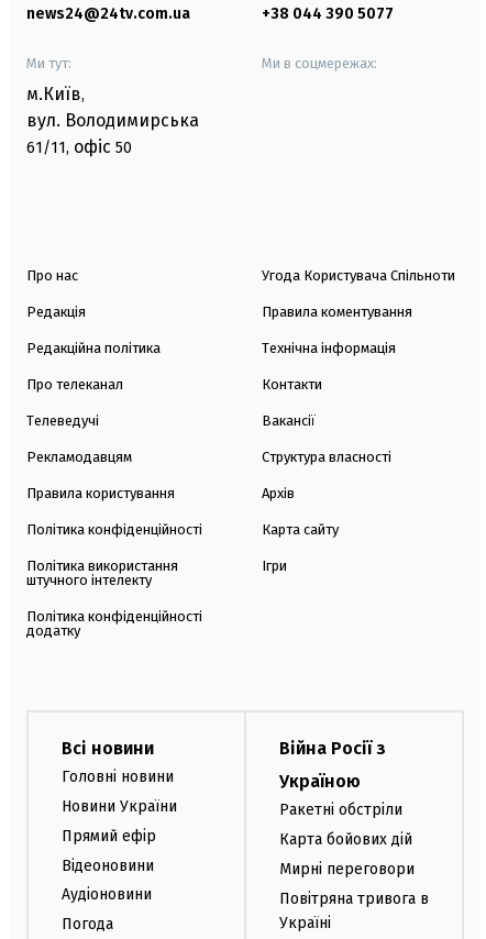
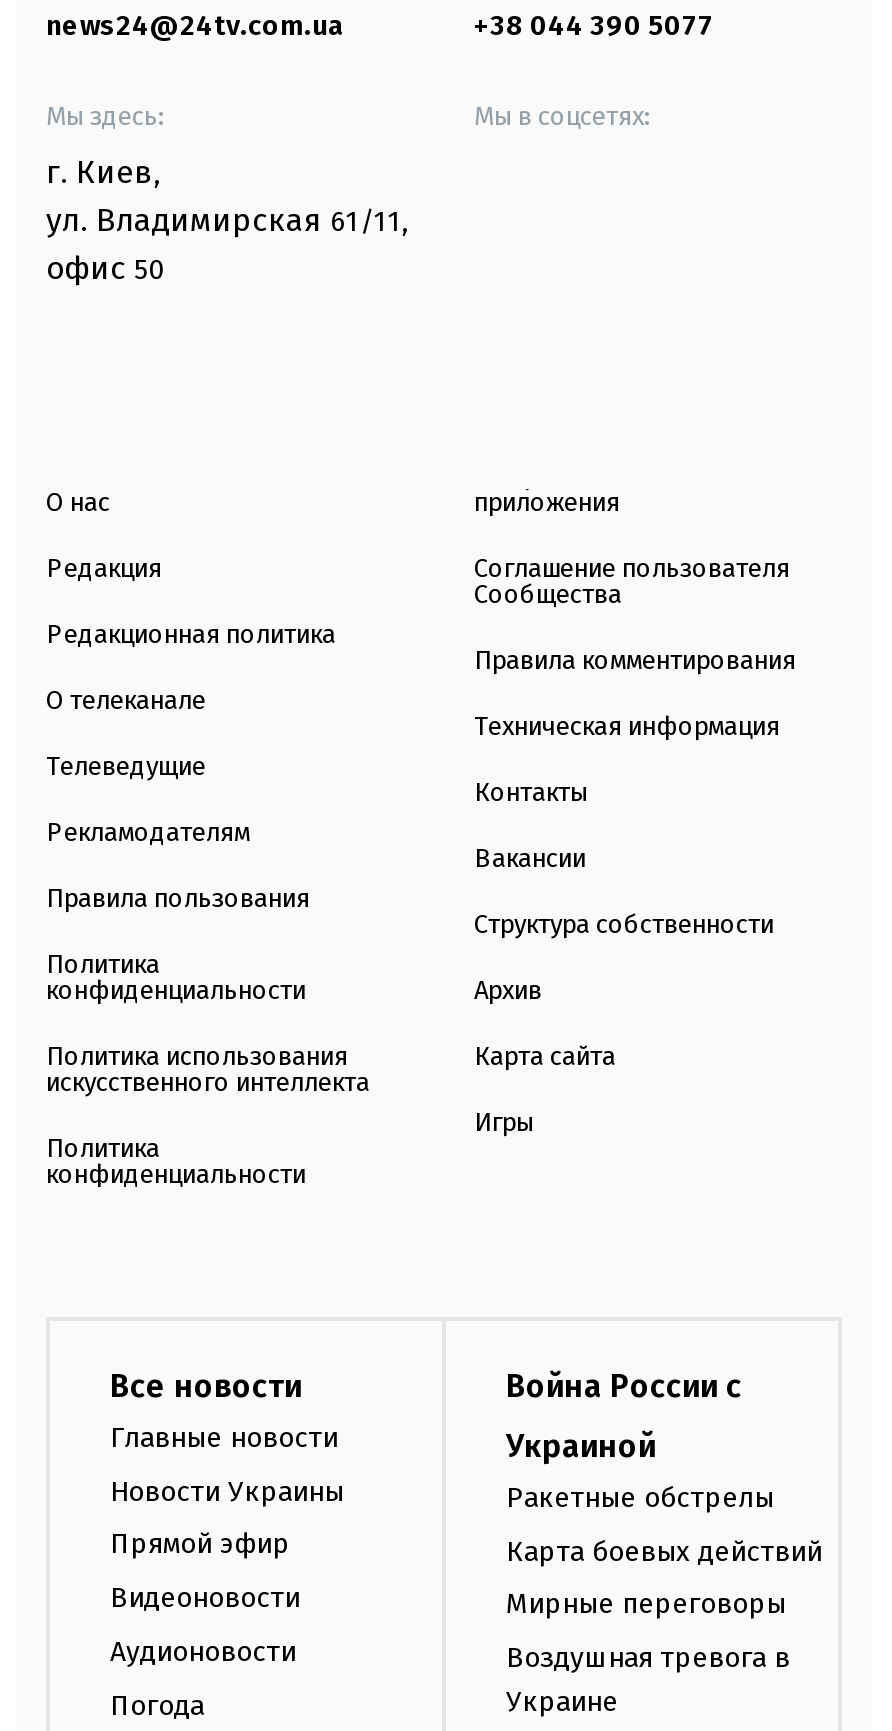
[26,55,199,157] Ми тут: | м.Київ, | вул. Володимирська | 61/11, офіс 50 -> [46,100,408,286] Мы здесь: | г. Киев, | ул. Владимирская 61/11, | офис 50
[262,55,377,72] Ми в соцмережах: -> [474,100,650,130] Мы в соцсетях:
[26,267,202,639] Про нас | Редакція | Редакційна політика | Про телеканал | Телеведучі | Рекламодавцям | Правила користування | Політика конфіденційності | Політика використання | штучного інтелекту | Політика конфіденційності | додатку -> [46,486,370,1188] О нас | Редакция | Редакционная политика | О телеканале | Телеведущие | Рекламодателям | Правила пользования | Политика | конфиденциальности | Политика использования | искусственного интеллекта | Политика | конфиденциальности
[262,267,455,574] Угода Користувача Спільноти | Правила коментування | Технічна інформація | Контакти | Вакансії | Структура власності | Архів | Карта сайту | Ігри -> [474,486,796,1136] приложения | Соглашение пользователя | Сообщества | Правила комментирования | Техническая информация | Контакты | Вакансии | Структура собственности | Архив | Карта сайта | Игры
[62,738,177,904] Всі новини | Головні новини | Новини України | Прямий ефір | Відеоновини | Аудіоновини -> [110,1366,344,1669] Все новости | Главные новости | Новости Украины | Прямой эфир | Видеоновости | Аудионовости
[279,738,386,759] Війна Росії з -> [506,1366,742,1404] Война России с
[279,771,402,819] Україною | Ракетні обстріли -> [506,1426,774,1514] Украиной | Ракетные обстрелы
[279,830,412,849] Карта бойових дій -> [506,1534,822,1568] Карта боевых действий
[279,860,415,878] Мирні переговори -> [506,1587,786,1621] Мирные переговоры
[279,889,429,932] Повітряна тривога в | Україні -> [506,1641,790,1719] Воздушная тревога в | Украине

